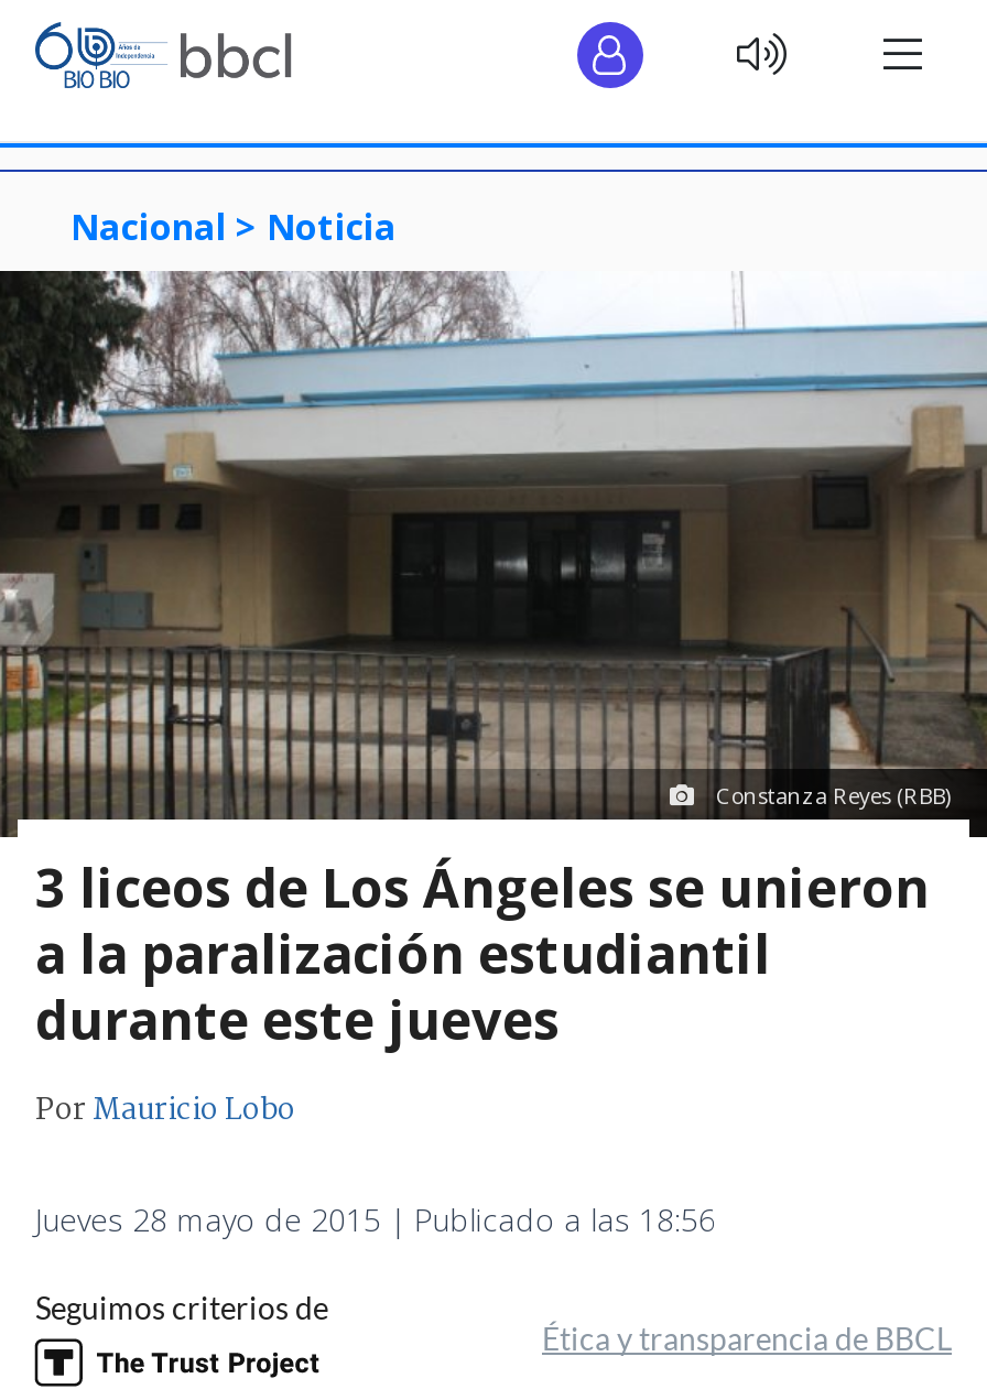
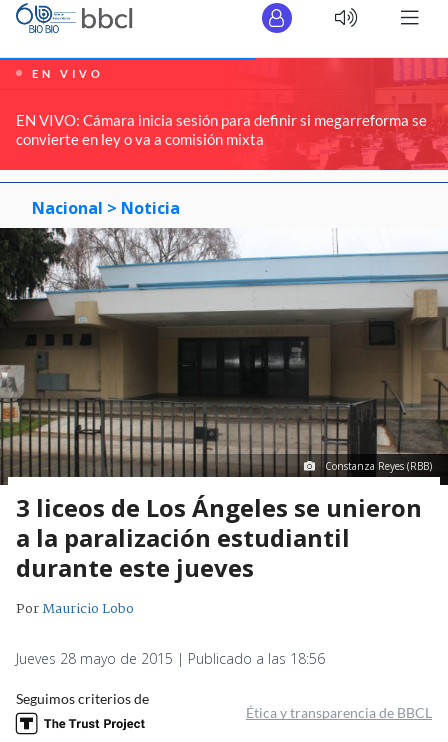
none -> [3,57,445,172] [image] | EN VIVO | EN VIVO: Cámara inicia sesión para definir si megarreforma se | convierte en ley o va a comisión mixta

